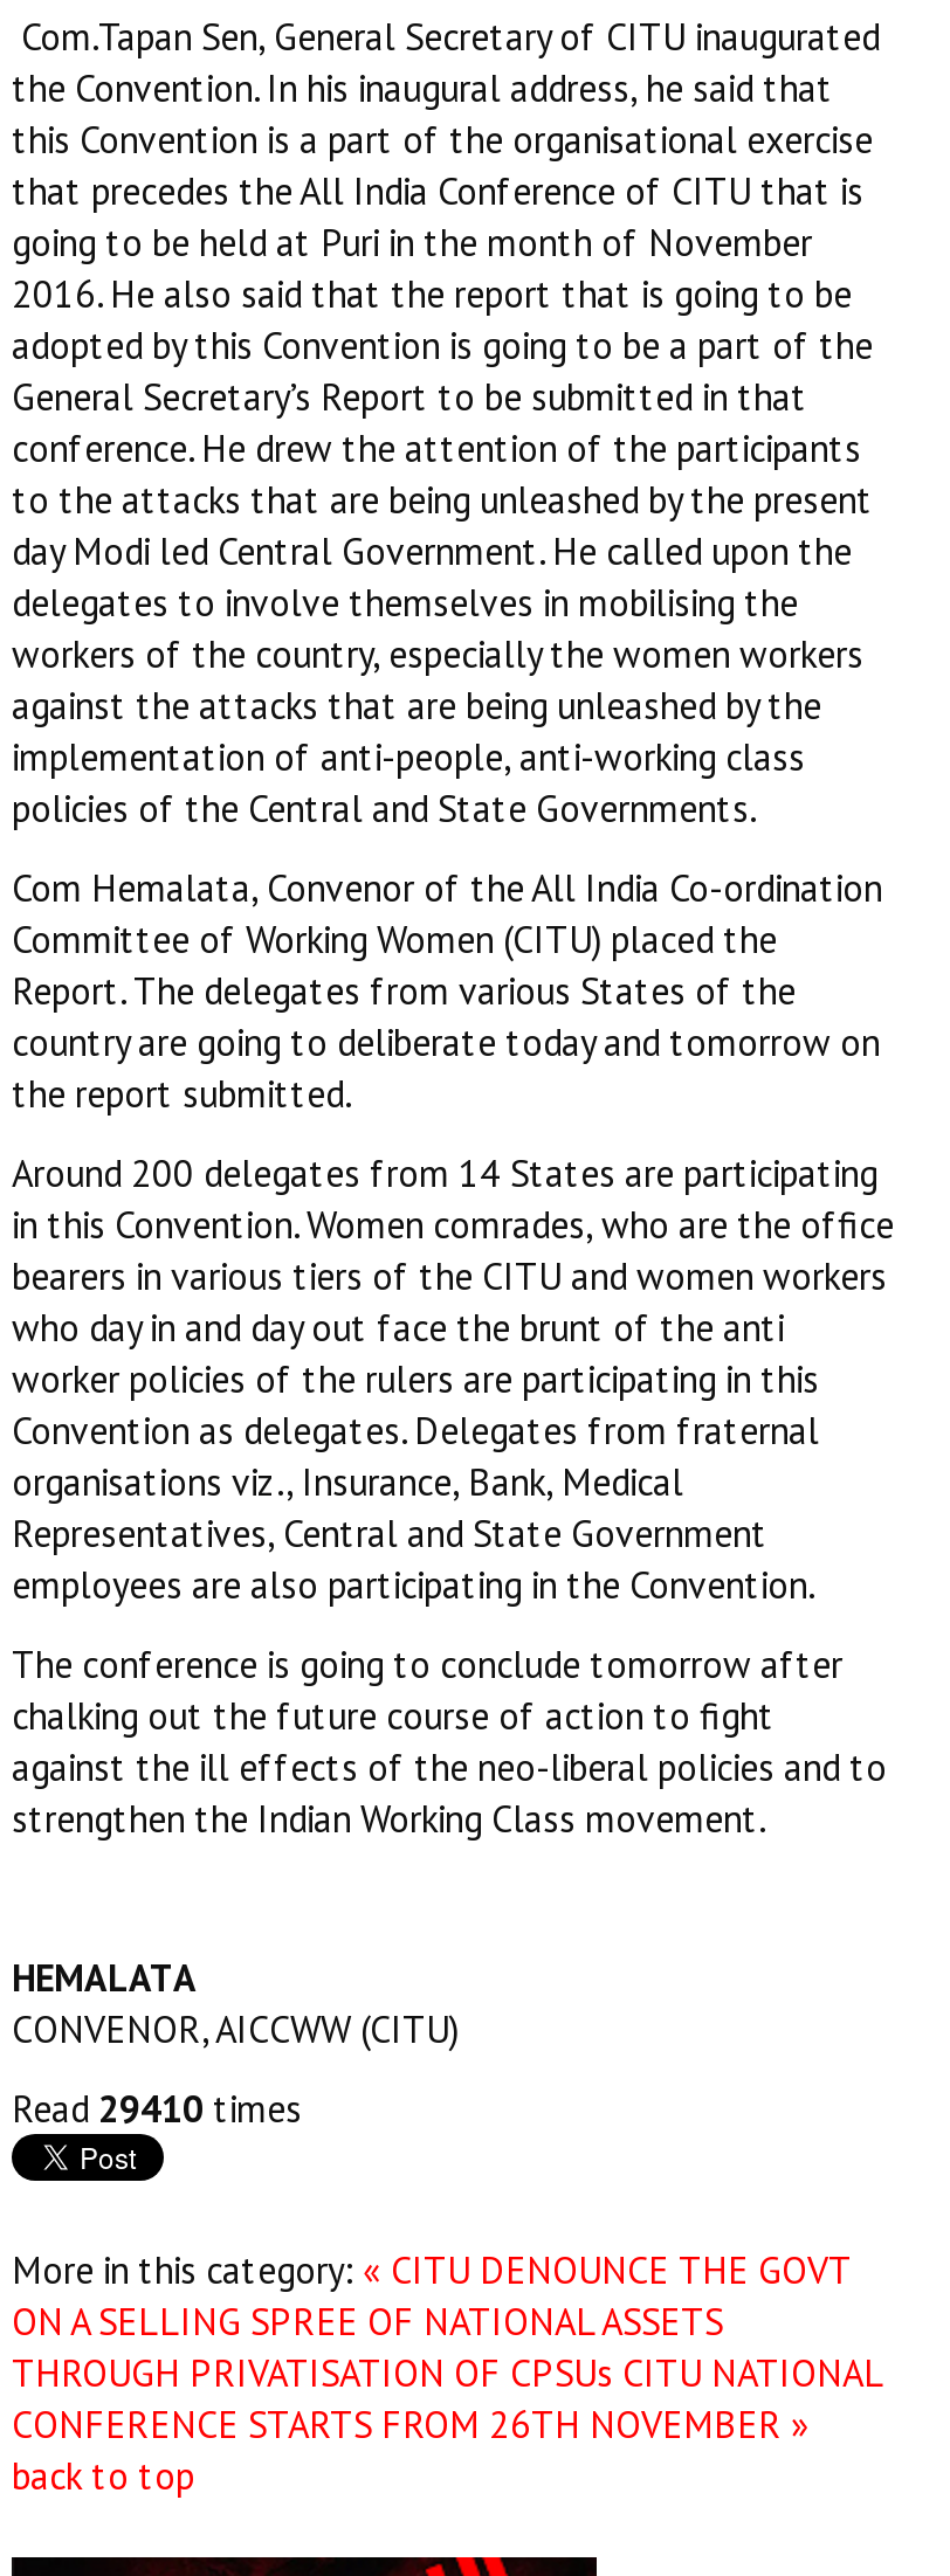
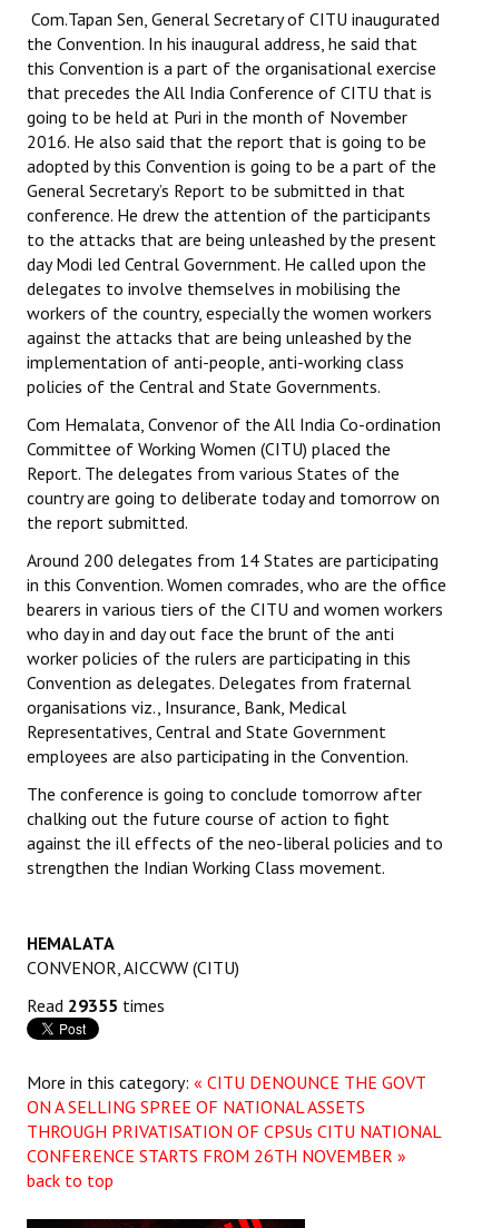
[12,2086,302,2133] Read 29410 times -> [27,995,165,1017] Read 29355 times

